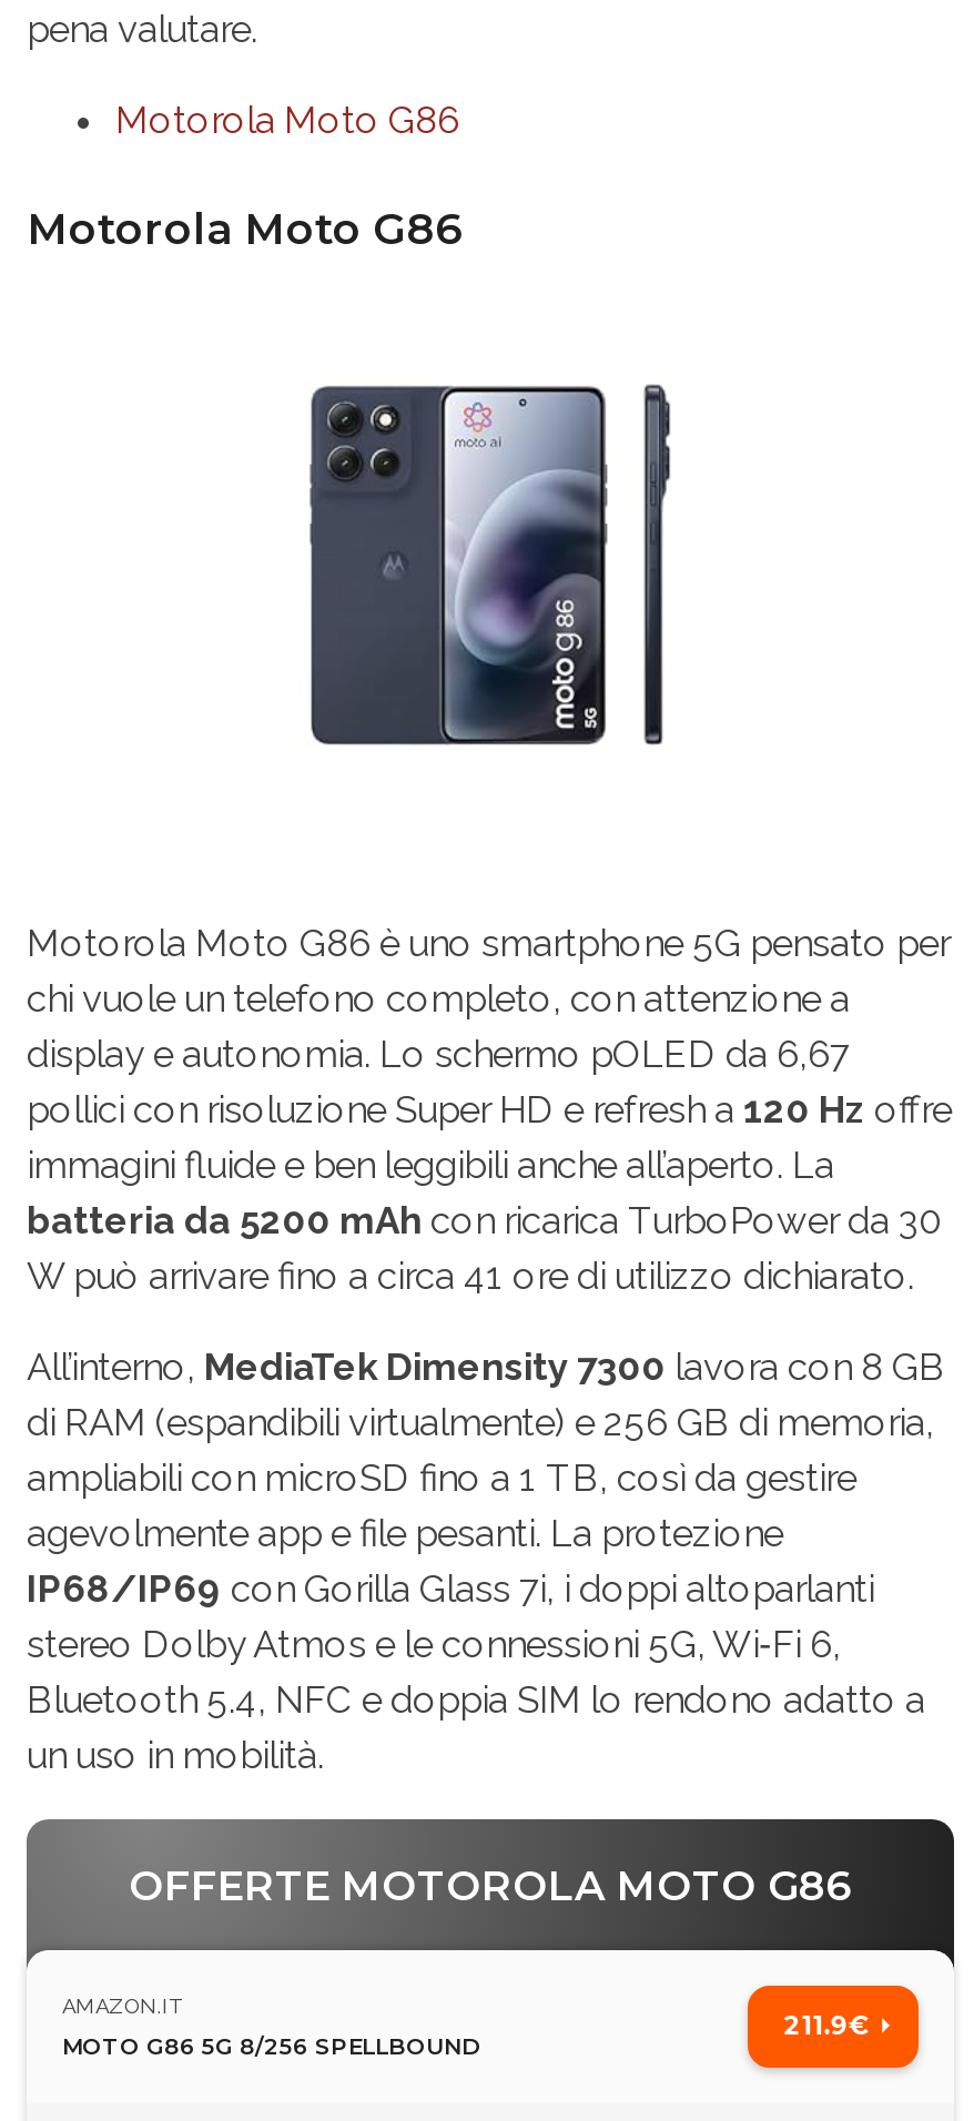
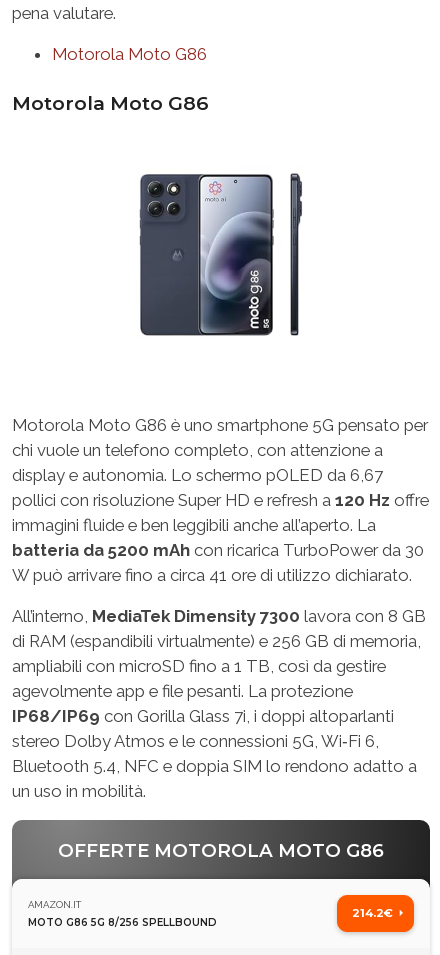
[784,2010,868,2041] 211.9€ -> [352,906,393,920] 214.2€

